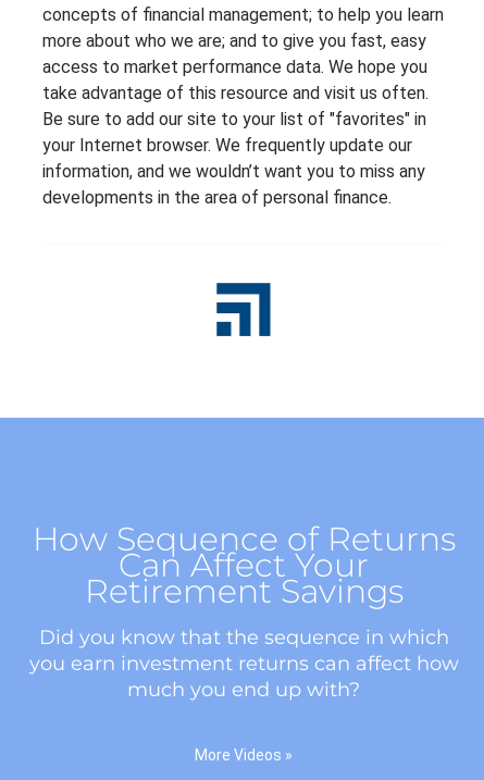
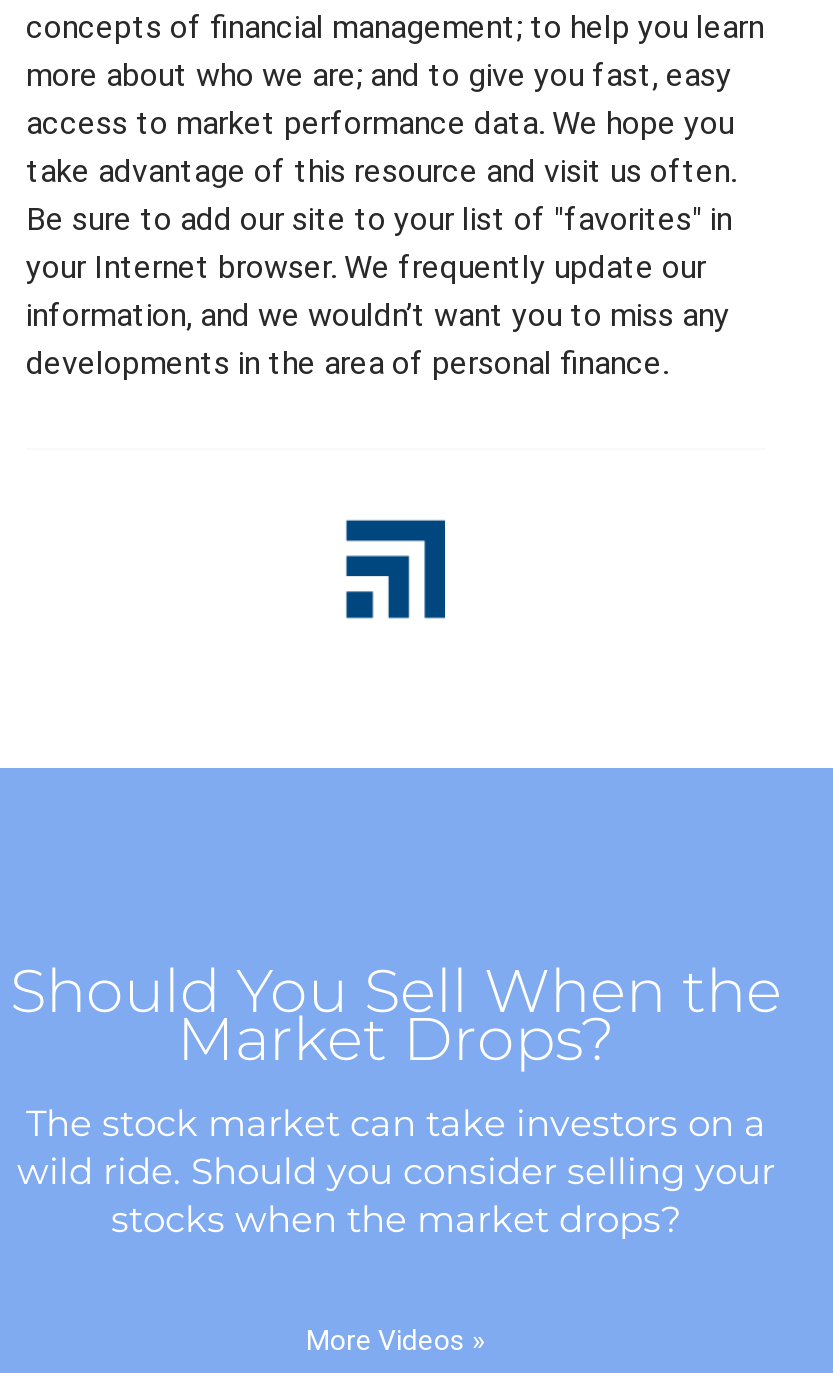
[29,519,458,702] How Sequence of Returns | Can Affect Your | Retirement Savings | Did you know that the sequence in which | you earn investment returns can affect how | much you end up with? -> [10,955,782,1243] Should You Sell When the | Market Drops? | The stock market can take investors on a | wild ride. Should you consider selling your | stocks when the market drops?

